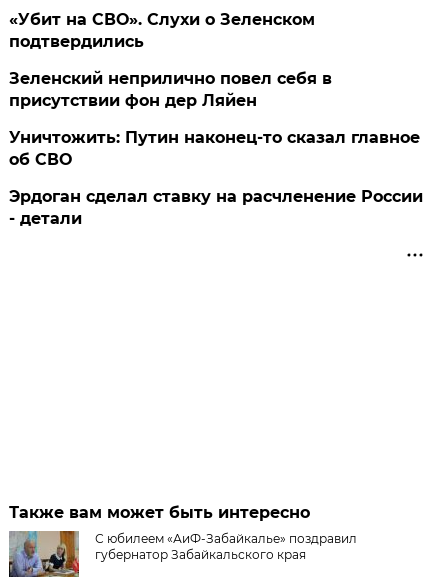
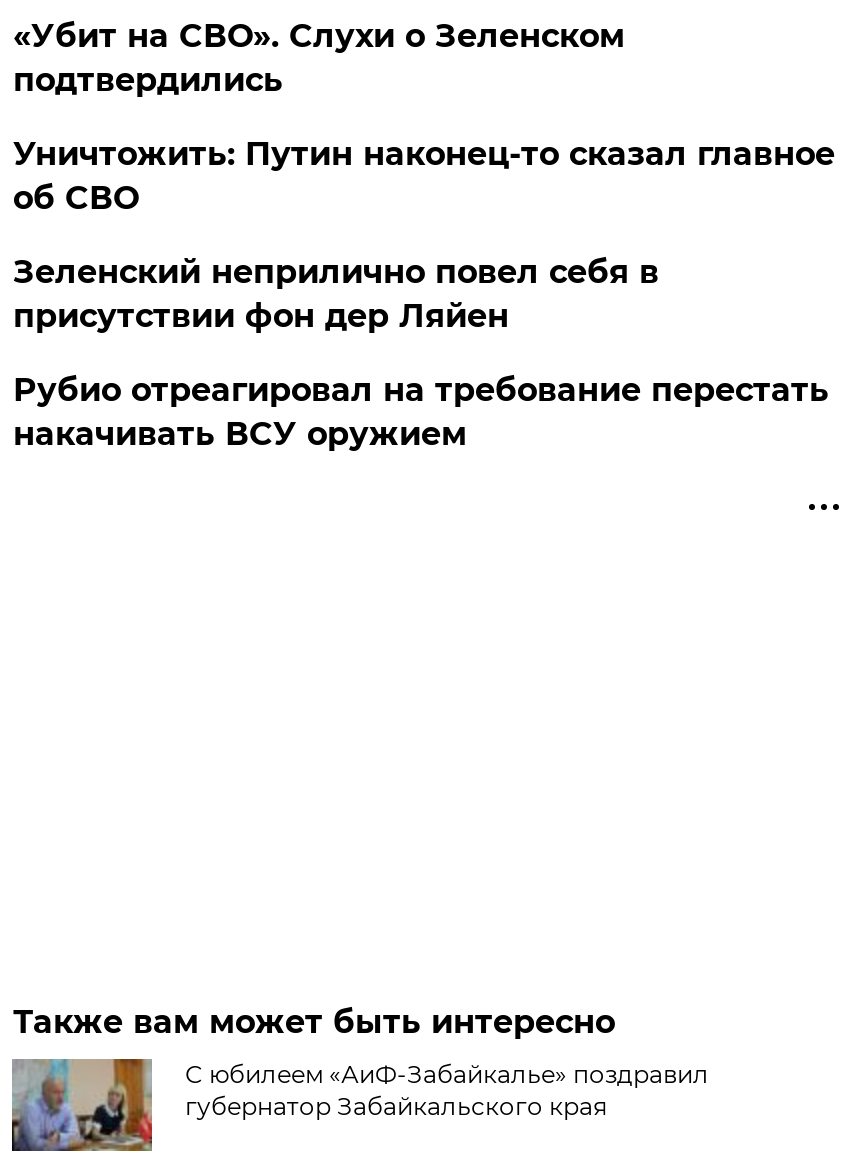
moved [9,69,332,110] -> [13,253,659,335]: Зеленский неприлично повел cебя в | присутствии фон дер Ляйен
moved [9,128,420,169] -> [13,135,835,217]: Уничтожить: Путин наконец-то сказал главное | об СВО
[9,187,423,228] Эрдоган сделал ставку на расчленение России | - детали -> [13,371,829,453] Рубио отреагировал на требование перестать | накачивать ВСУ оружием

